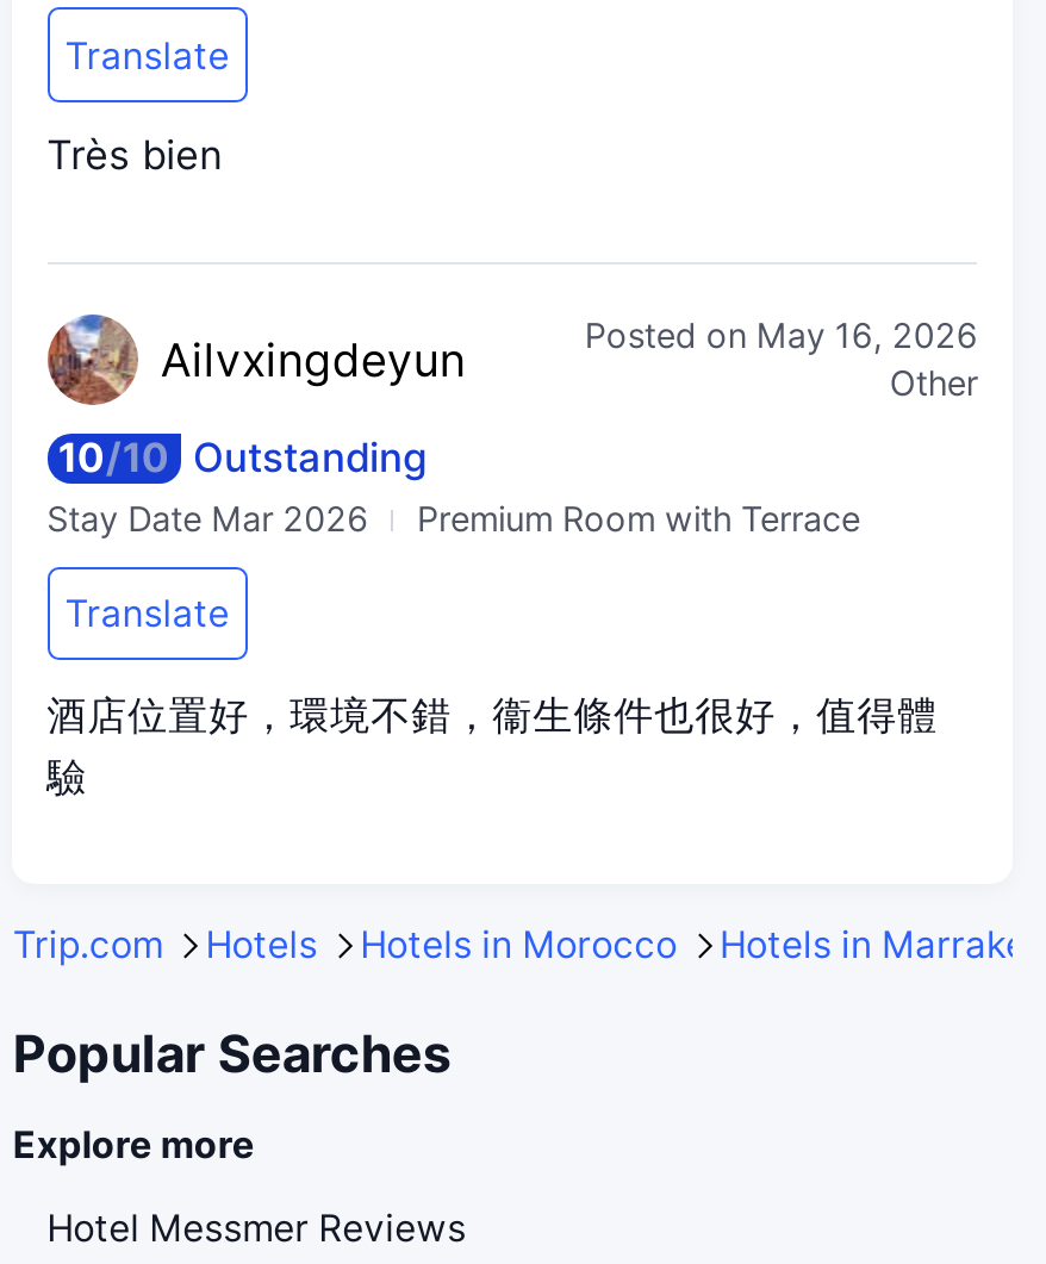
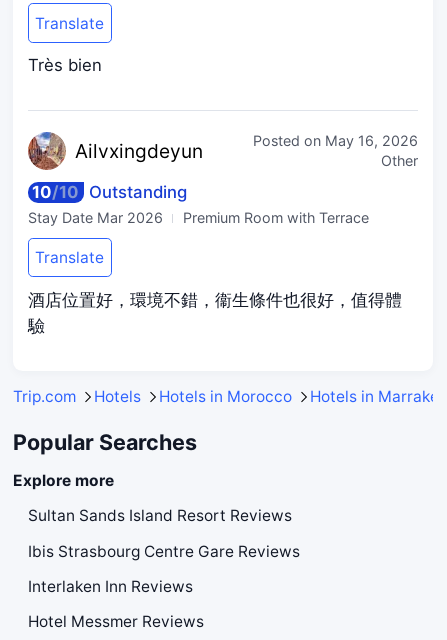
none -> [28,506,300,596] Sultan Sands Island Resort Reviews | Ibis Strasbourg Centre Gare Reviews | Interlaken Inn Reviews

